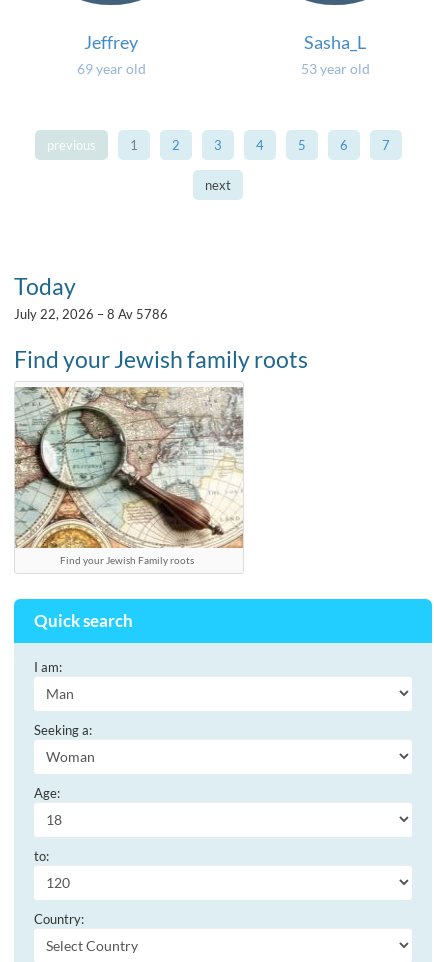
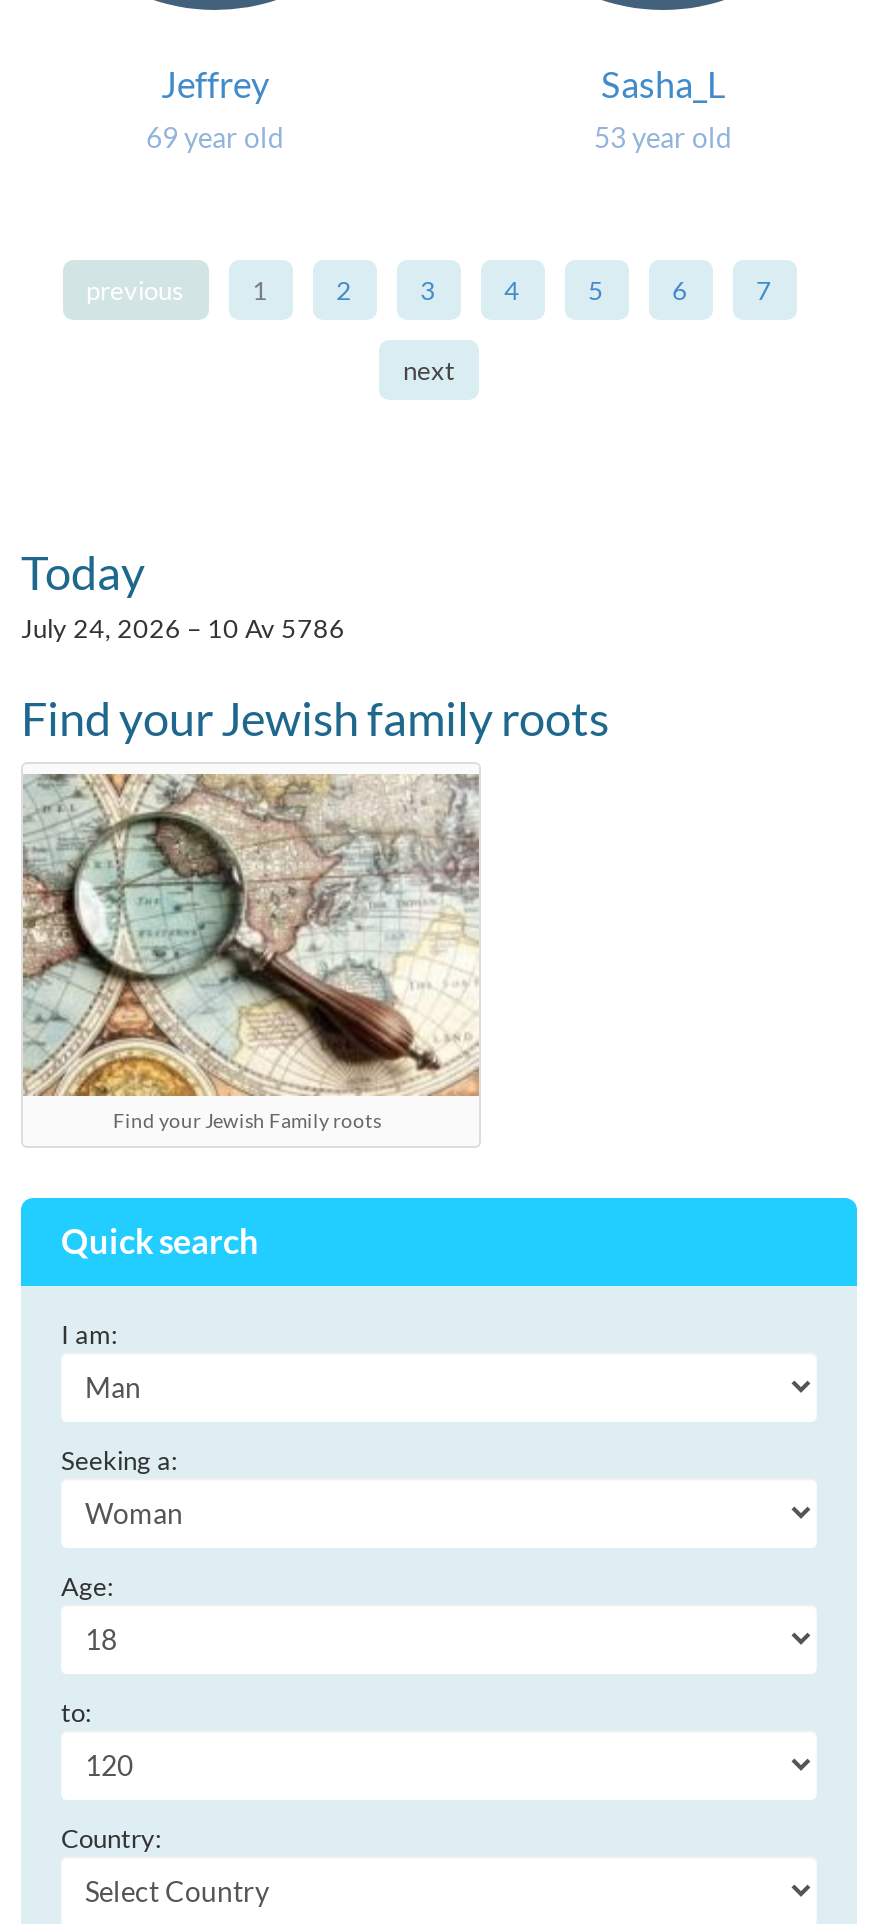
[14,306,168,322] July 22, 2026 – 8 Av 5786 -> [21,612,345,644] July 24, 2026 – 10 Av 5786

